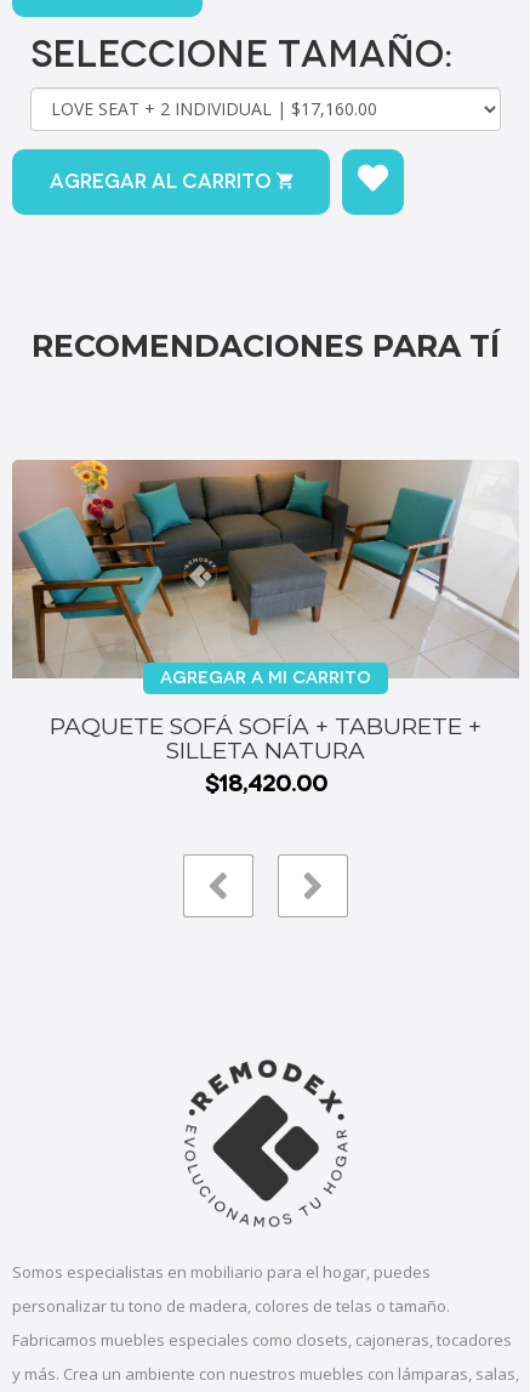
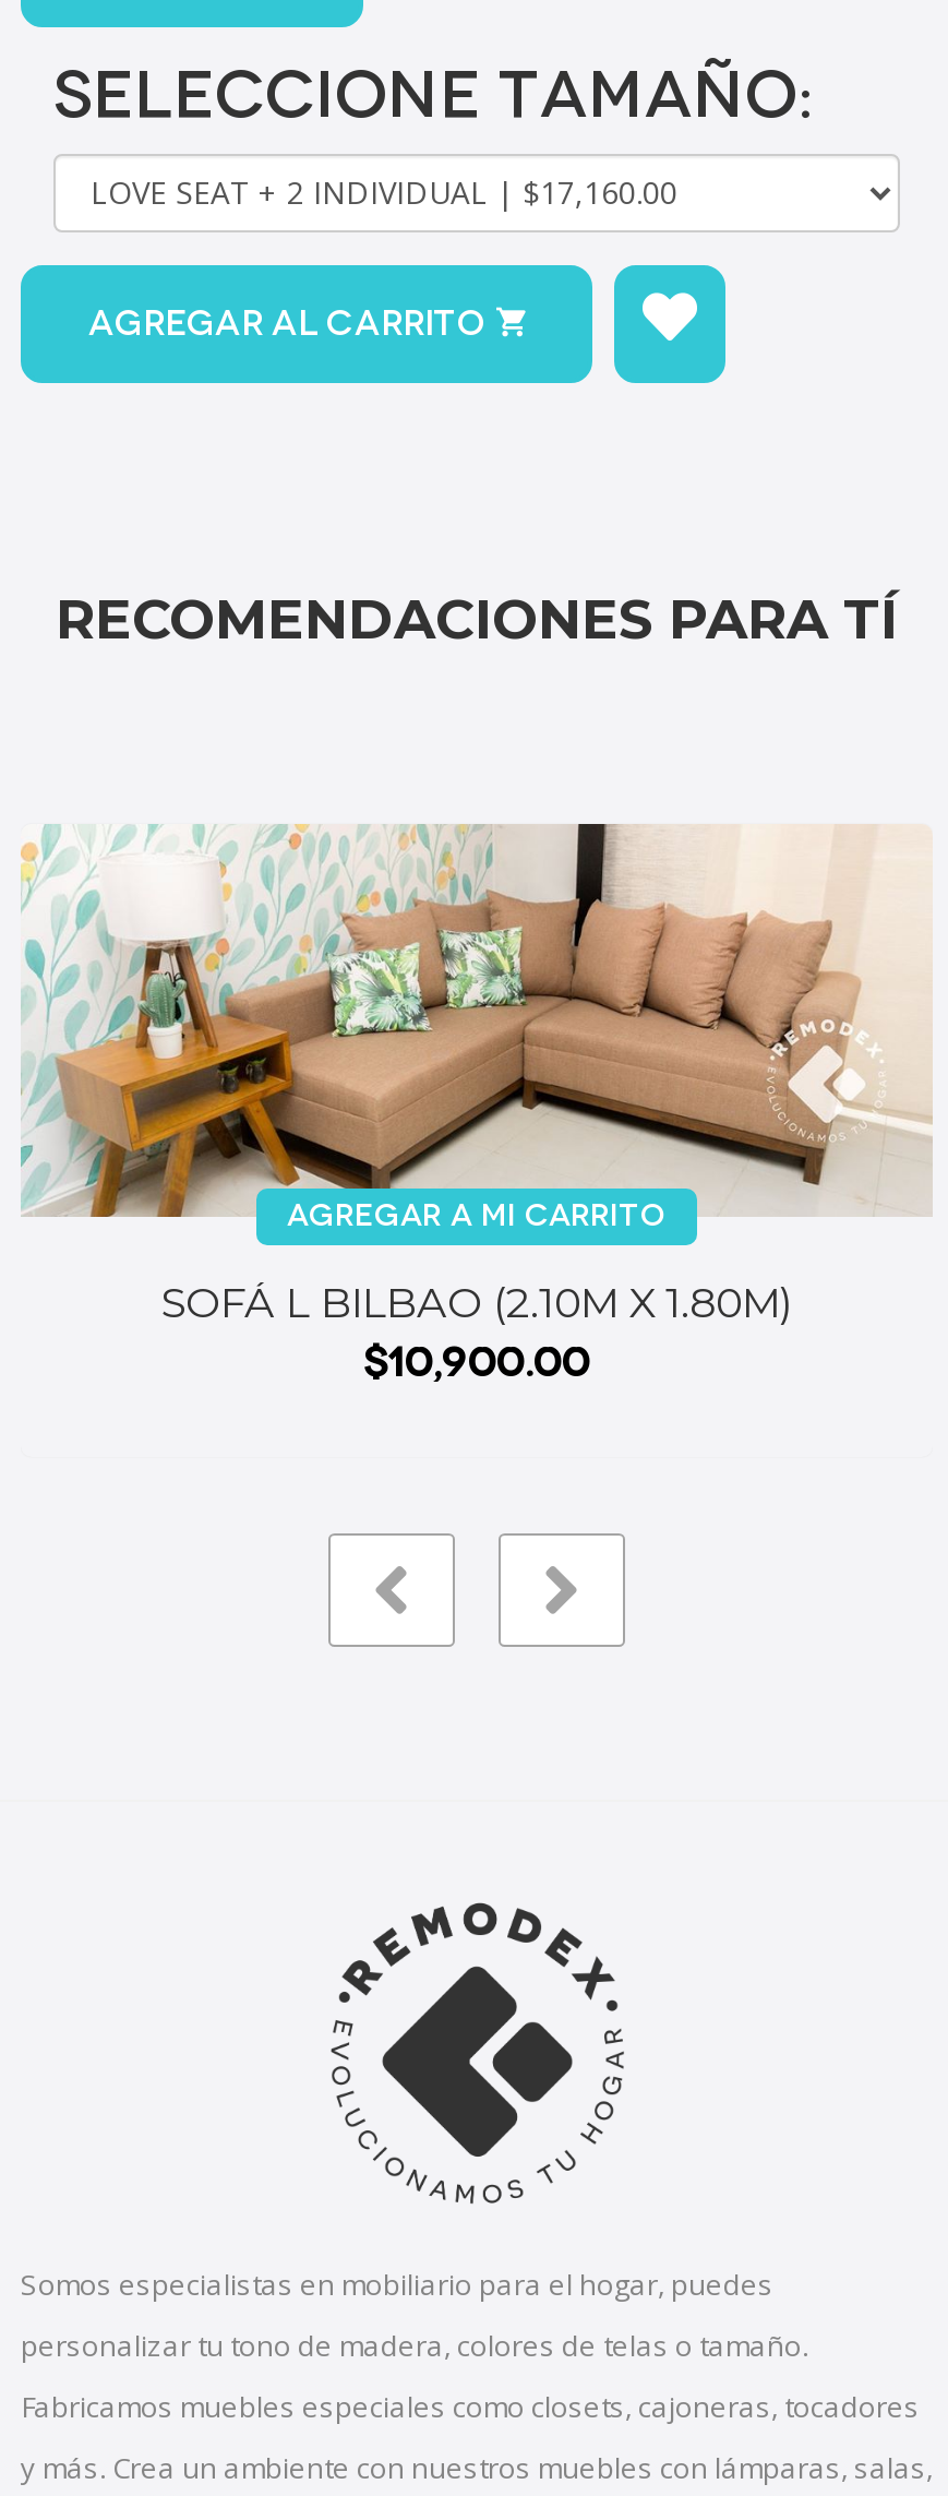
[11,459,519,797] [image] | PAQUETE SOFÁ SOFÍA + TABURETE + | SILLETA NATURA | $18,420.00 -> [21,824,931,1387] [image] | SOFÁ L BILBAO (2.10M X 1.80M) | $10,900.00

